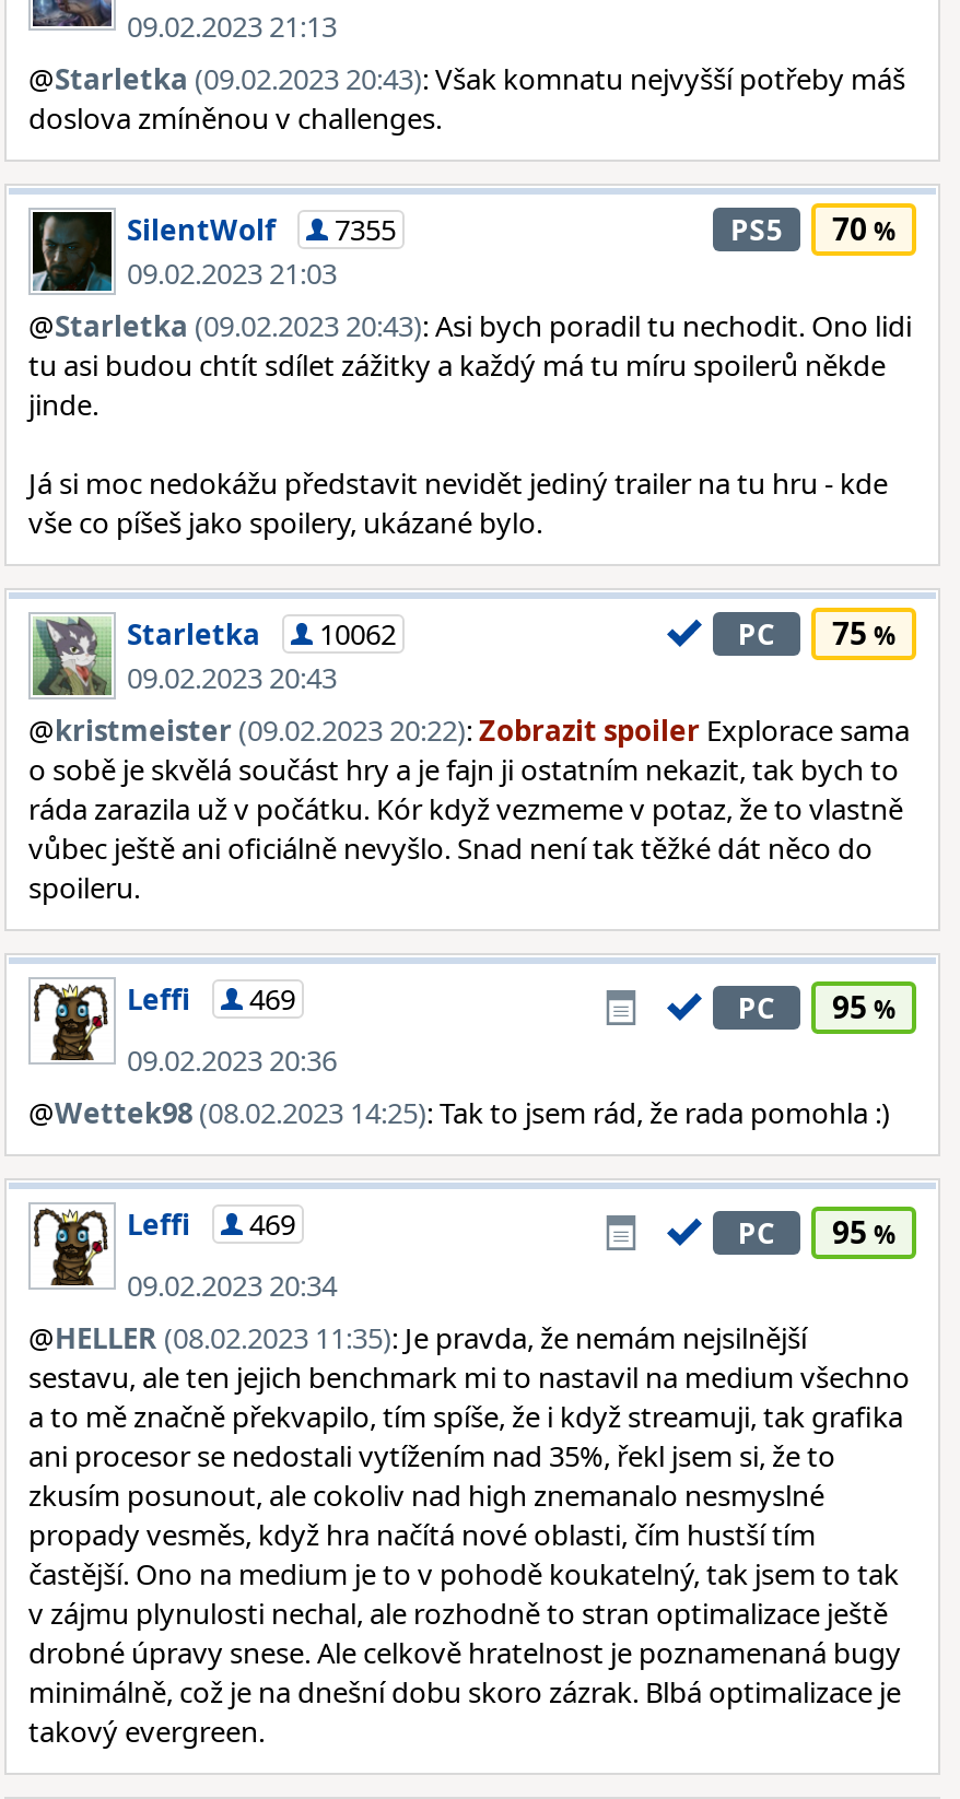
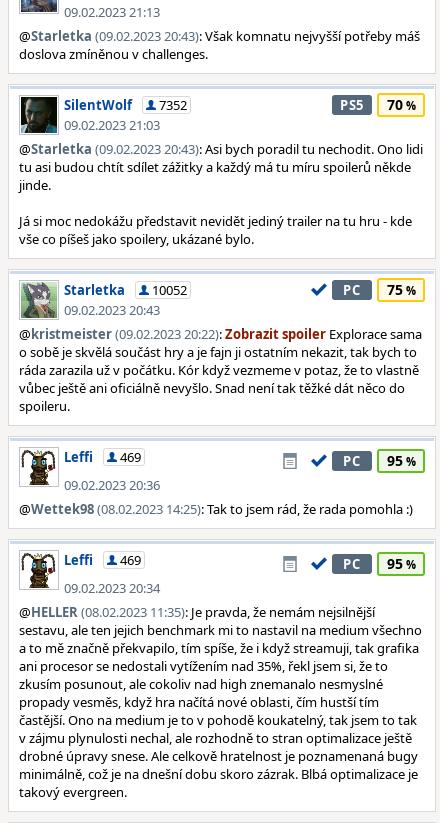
[127,210,396,249] SilentWolf 7355 -> [64,96,187,114] SilentWolf 7352
[127,614,396,654] Starletka 10062 -> [64,281,187,299] Starletka 10052

